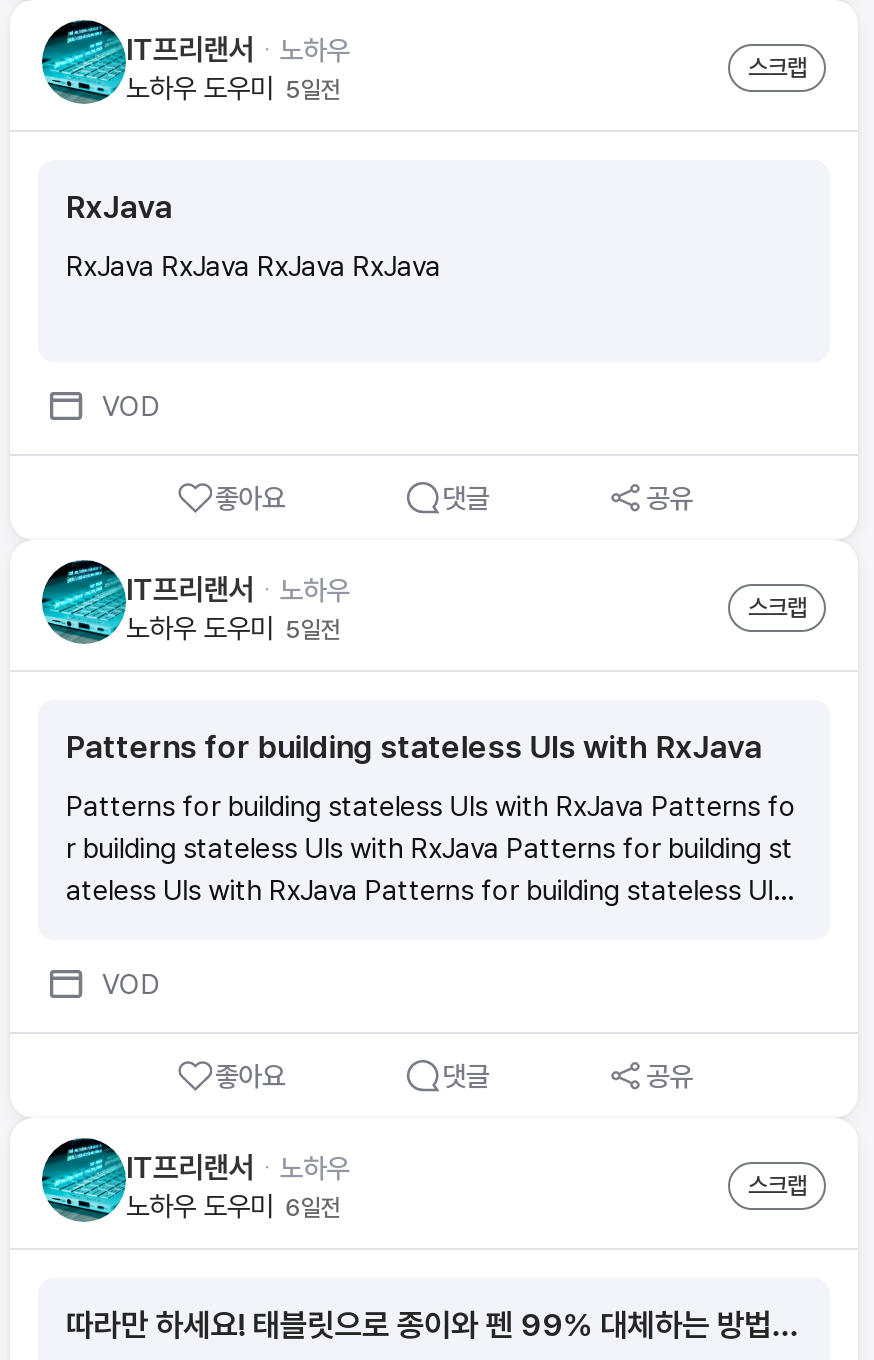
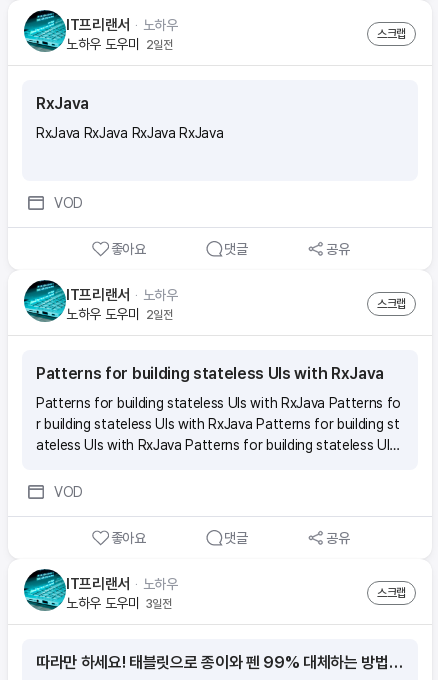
[126,71,340,103] 노하우 도우미 5일전 -> [66,35,173,51] 노하우 도우미 2일전
[126,611,340,643] 노하우 도우미 5일전 -> [66,305,173,321] 노하우 도우미 2일전
[126,1189,340,1221] 노하우 도우미 6일전 -> [66,594,172,610] 노하우 도우미 3일전

